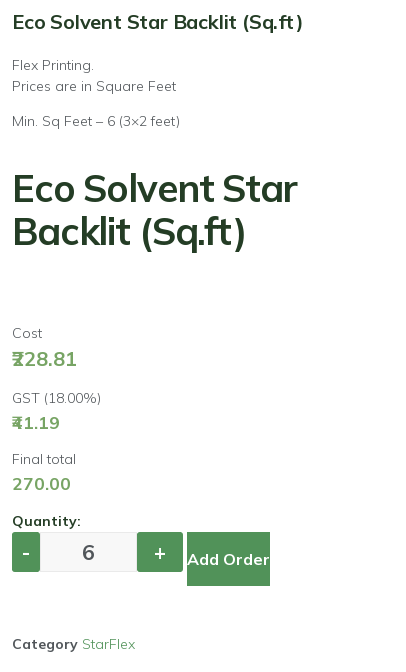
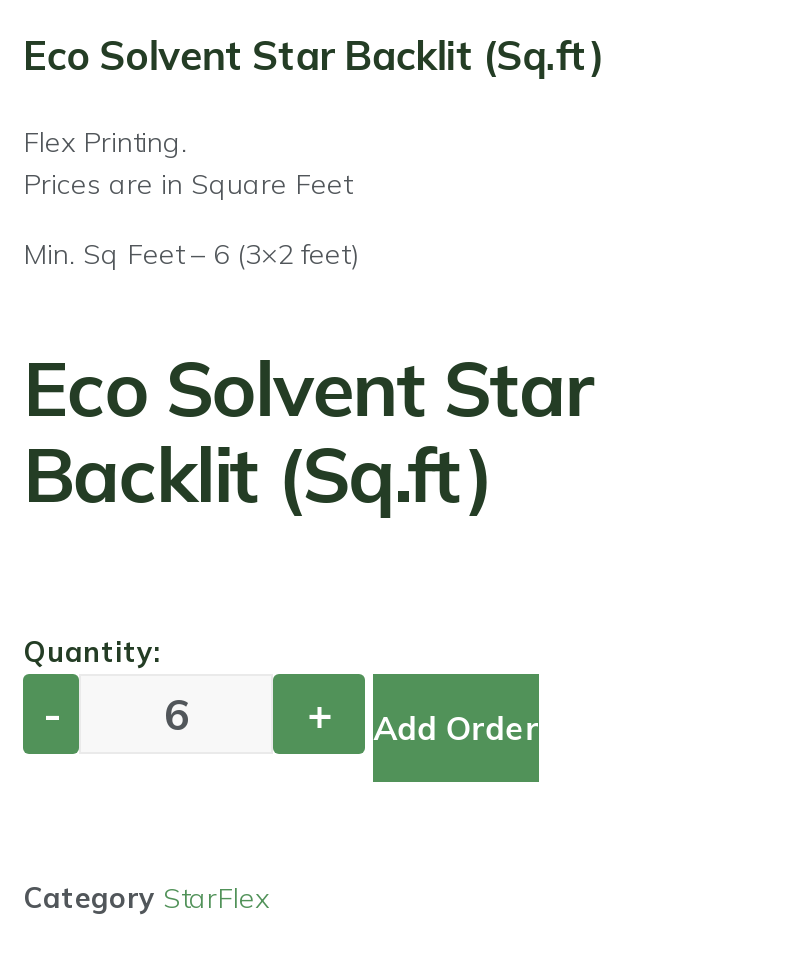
[12,323,101,494] Cost | ₹228.81 | GST (18.00%) | ₹41.19 | Final total | 270.00 -> none

